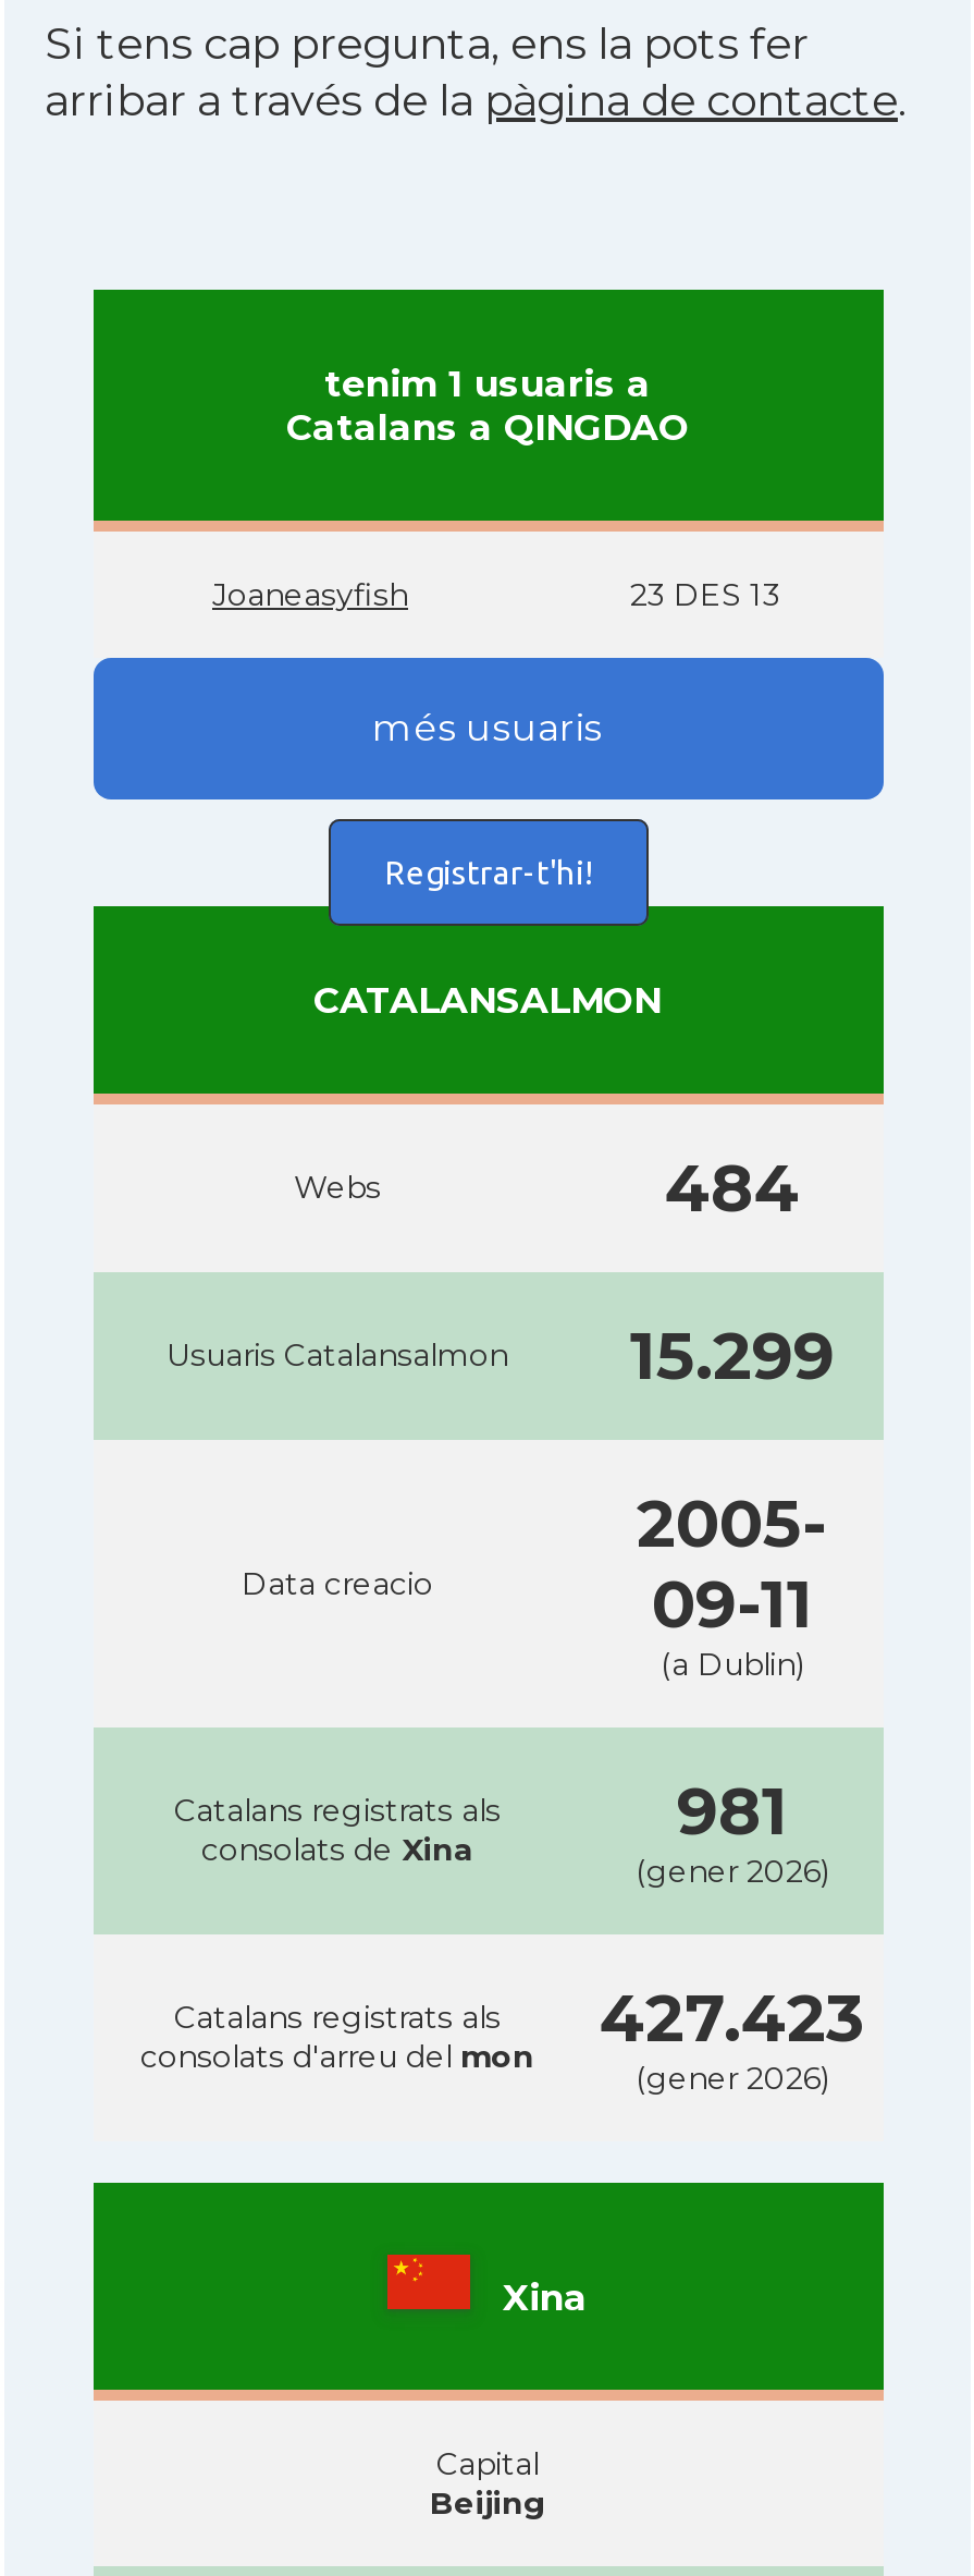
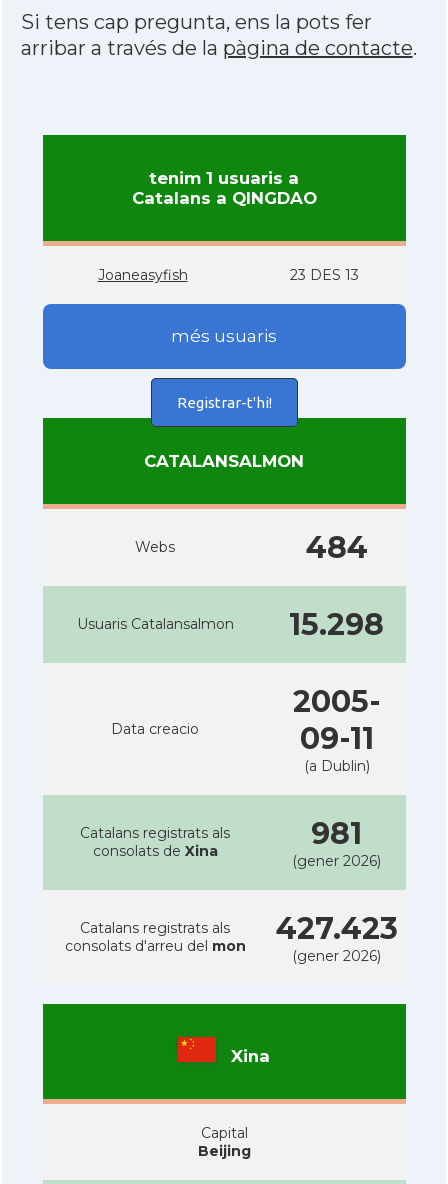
[630,1315,835,1396] 15.299 -> [289,606,384,643] 15.298

